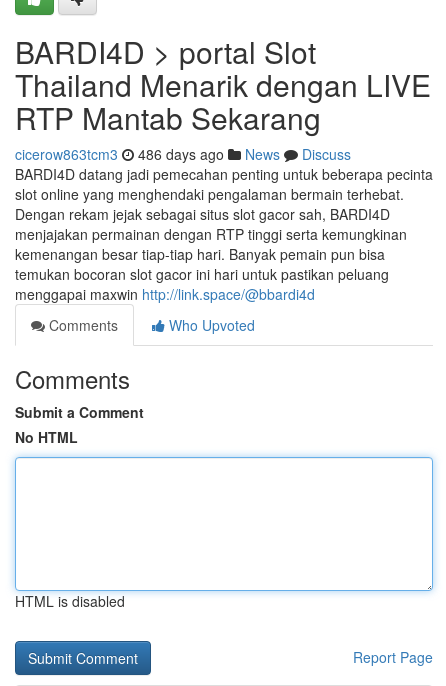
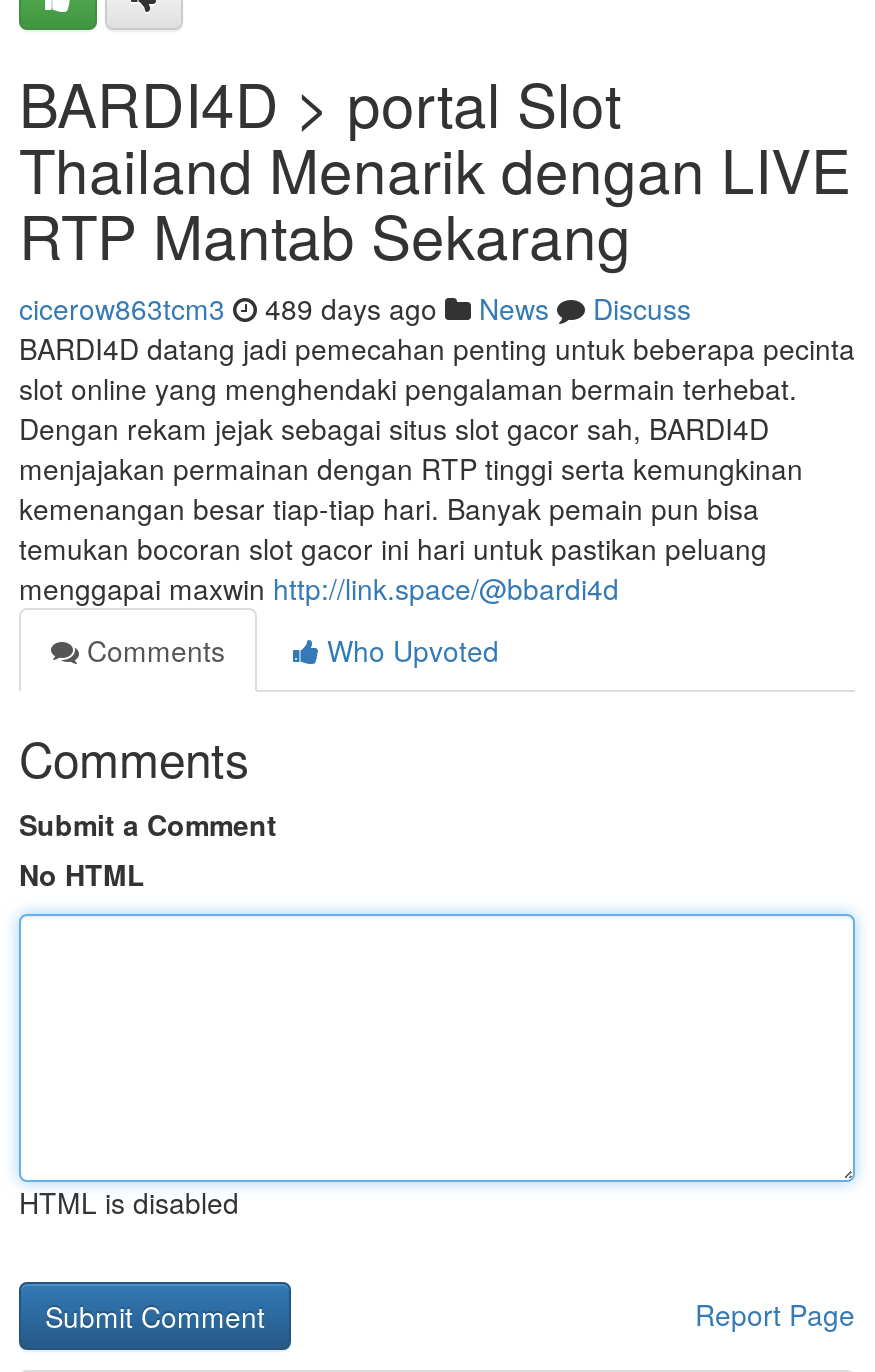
[15,144,351,164] cicerow863tcm3 486 days ago News Discuss -> [19,288,691,328] cicerow863tcm3 489 days ago News Discuss

